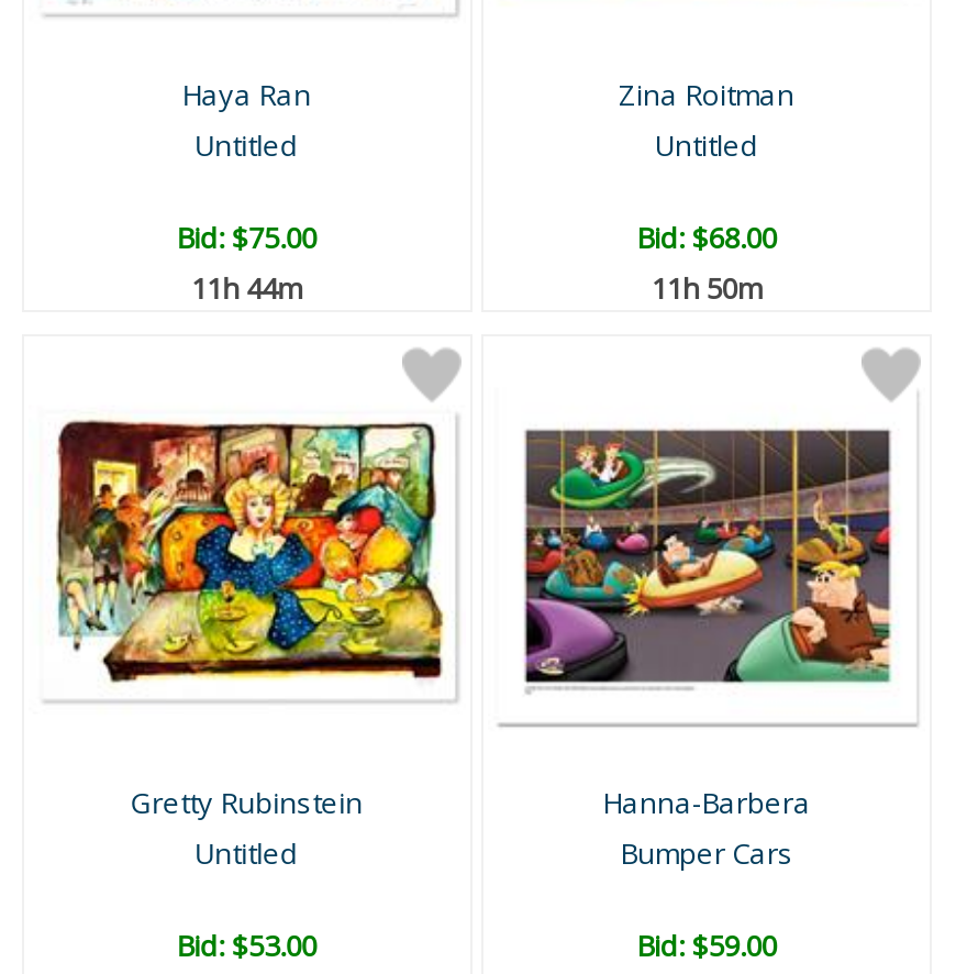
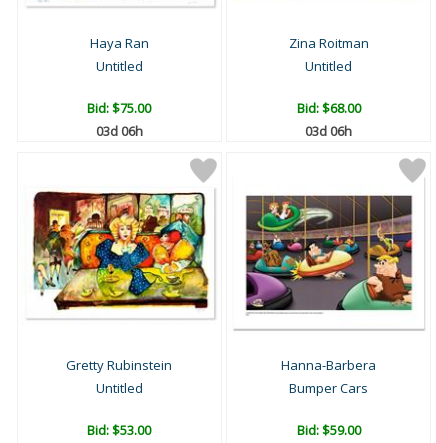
[191,269,301,308] 11h 44m -> [96,122,143,140] 03d 06h
[652,269,762,308] 11h 50m -> [305,122,352,140] 03d 06h

